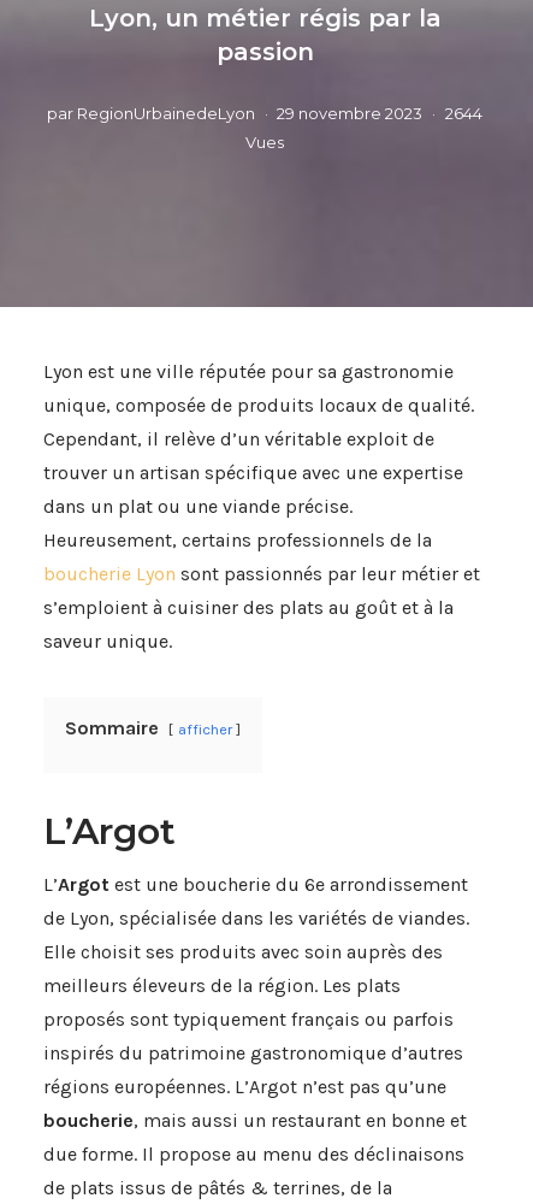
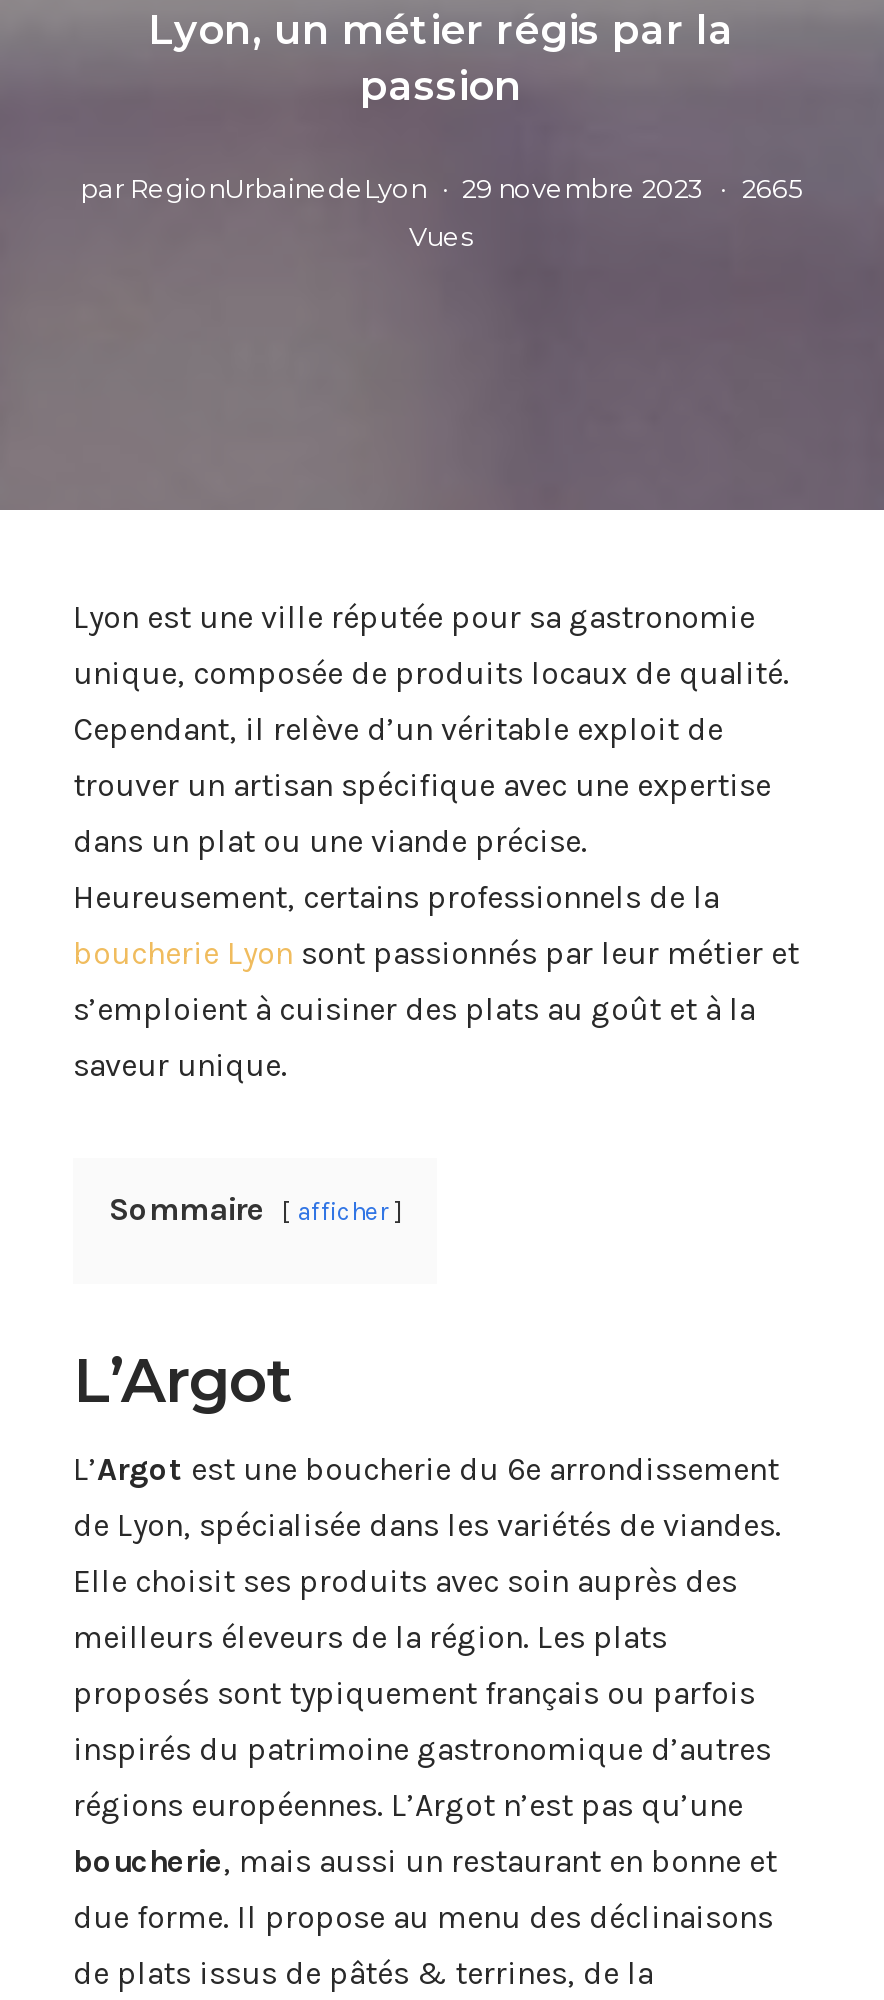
[47,104,482,123] par RegionUrbainedeLyon 29 novembre 2023 2644 -> [80,172,802,204] par RegionUrbainedeLyon 29 novembre 2023 2665

